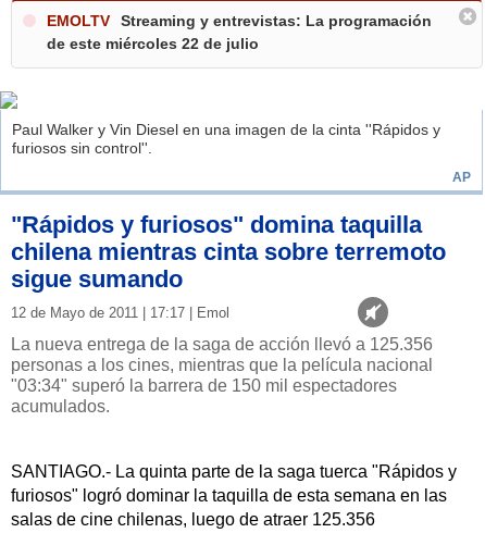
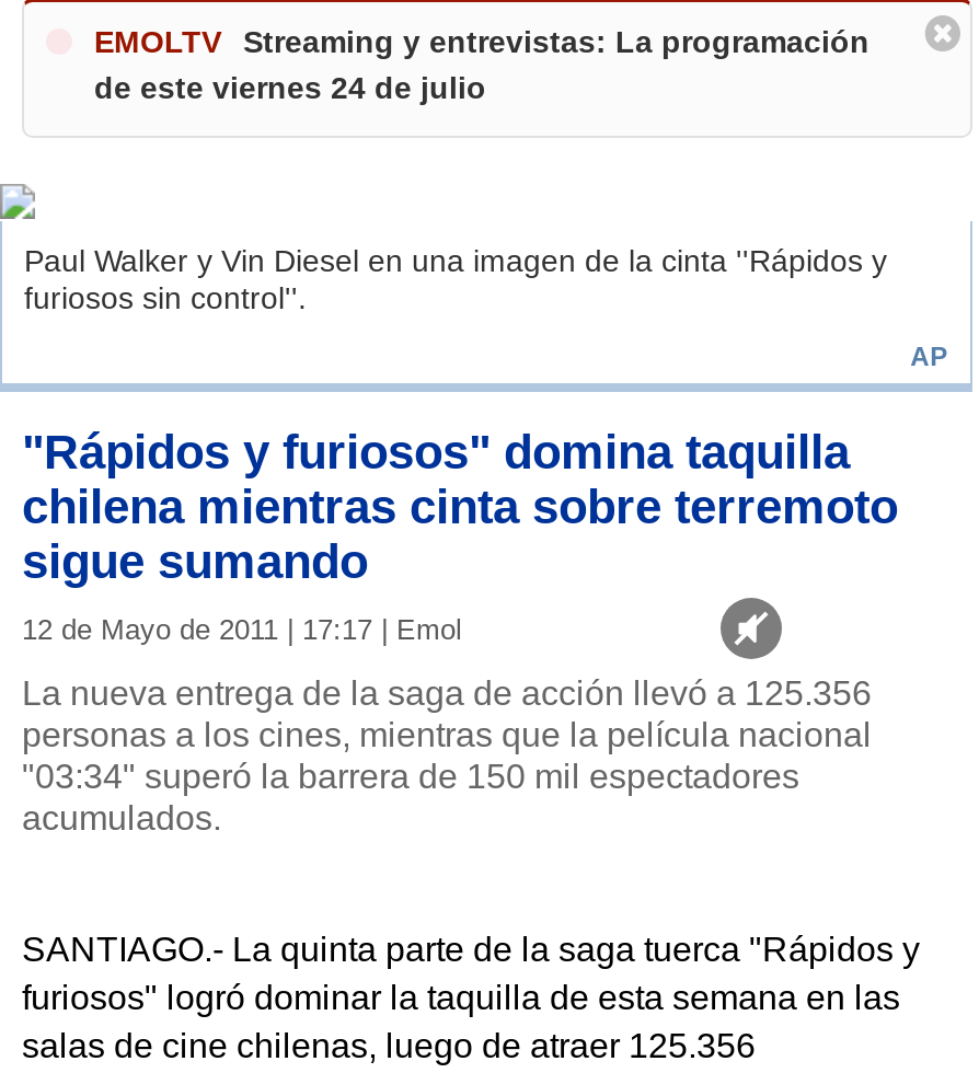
[47,35,259,52] de este miércoles 22 de julio -> [94,70,486,105] de este viernes 24 de julio

